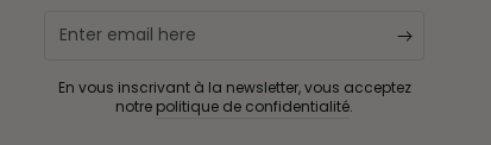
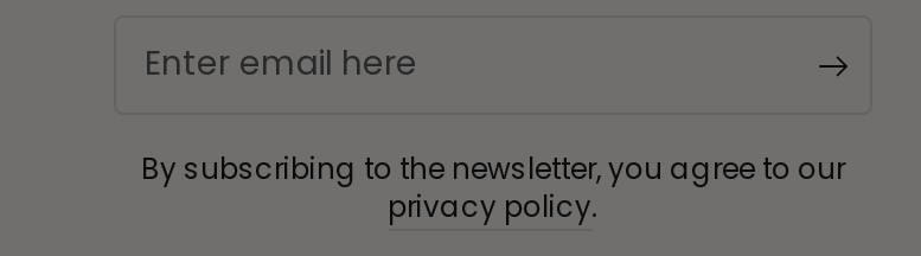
[58,77,411,116] En vous inscrivant à la newsletter, vous acceptez | notre politique de confidentialité. -> [141,148,845,226] By subscribing to the newsletter, you agree to our | privacy policy.

